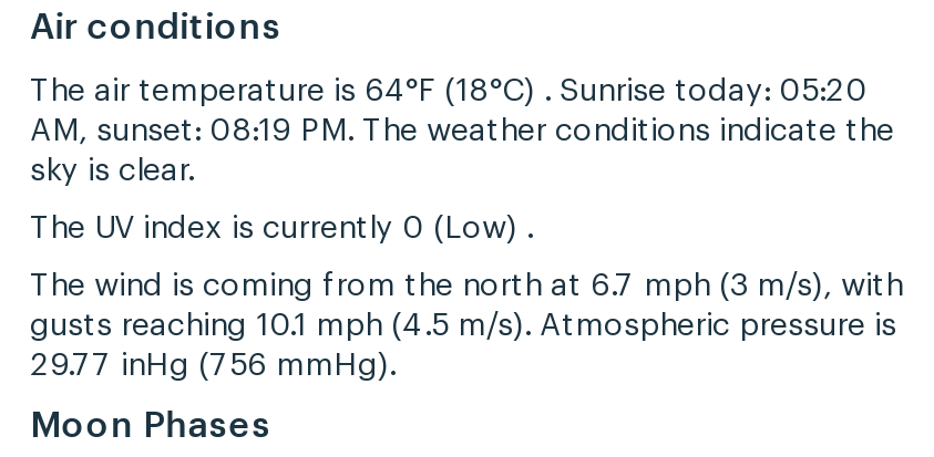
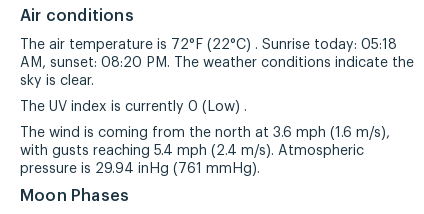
[30,76,868,107] The air temperature is 64°F (18°C) . Sunrise today: 05:20 -> [20,38,397,52] The air temperature is 72°F (22°C) . Sunrise today: 05:18
[30,116,894,147] AM, sunset: 08:19 PM. The weather conditions indicate the -> [20,56,414,70] AM, sunset: 08:20 PM. The weather conditions indicate the
[30,271,903,382] The wind is coming from the north at 6.7 mph (3 m/s), with | gusts reaching 10.1 mph (4.5 m/s). Atmospheric pressure is | 29.77 inHg (756 mmHg). -> [20,126,390,176] The wind is coming from the north at 3.6 mph (1.6 m/s), | with gusts reaching 5.4 mph (2.4 m/s). Atmospheric | pressure is 29.94 inHg (761 mmHg).

